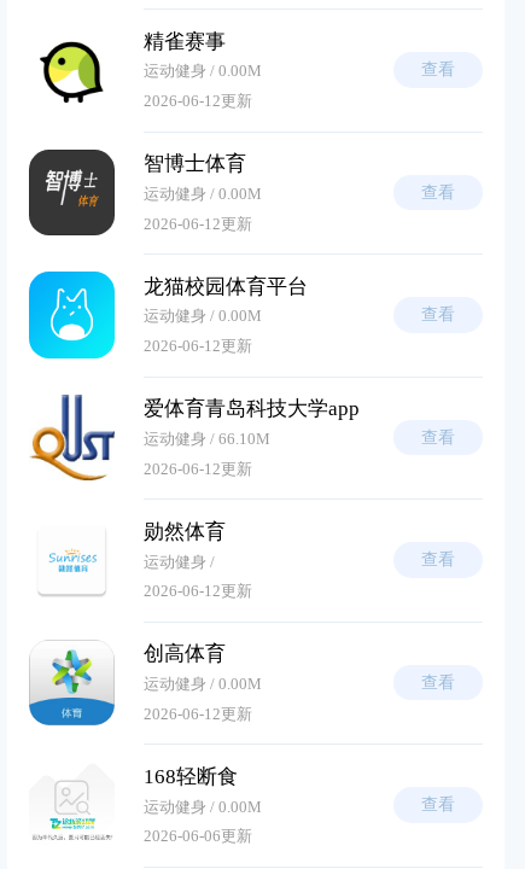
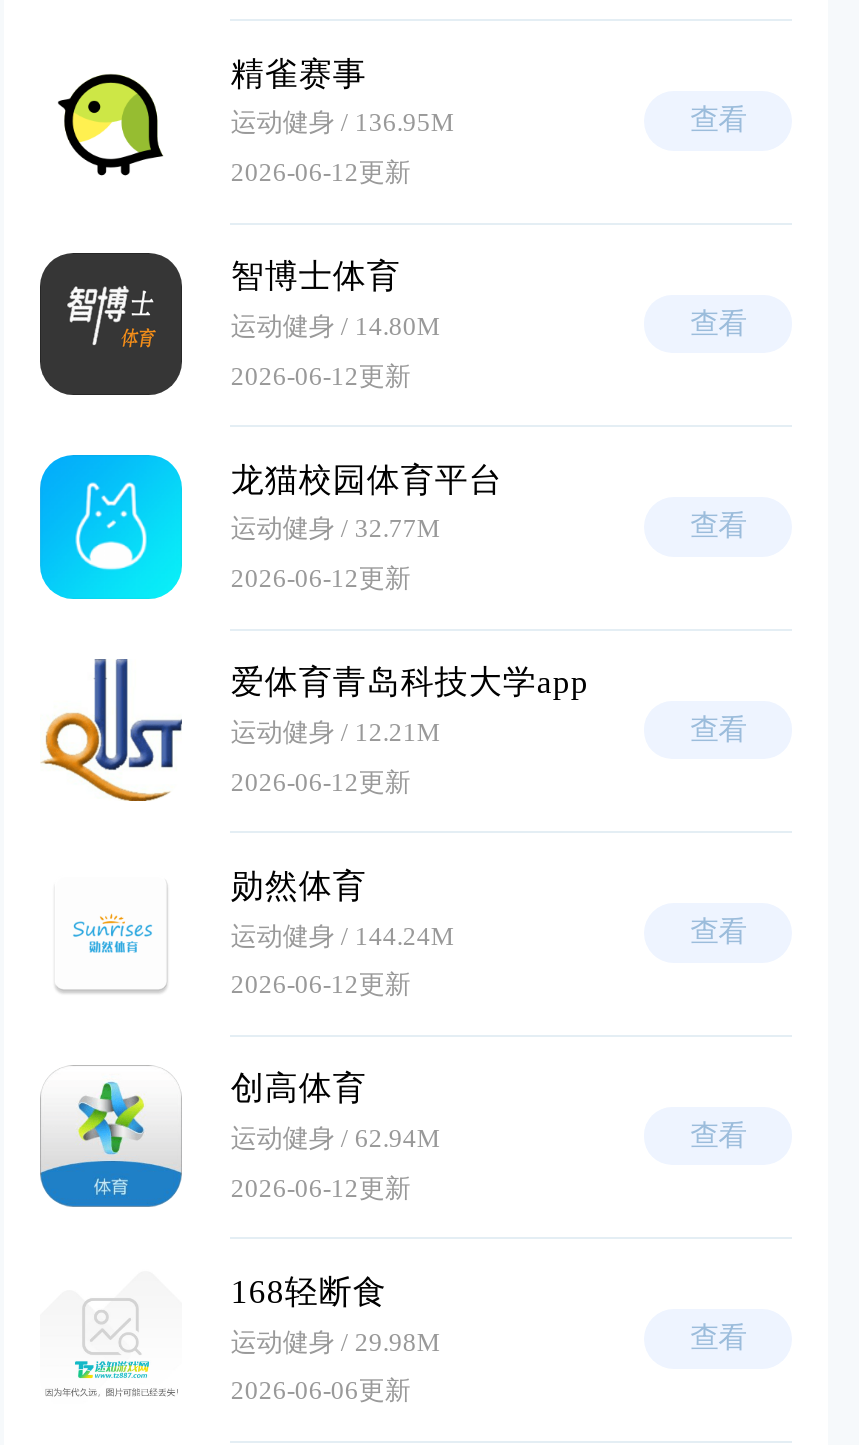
[144,62,262,80] 运动健身 / 0.00M -> [231,108,455,138] 运动健身 / 136.95M
[144,185,262,203] 运动健身 / 0.00M -> [231,311,441,341] 运动健身 / 14.80M
[144,307,262,325] 运动健身 / 0.00M -> [231,514,441,544] 运动健身 / 32.77M
[144,430,271,448] 运动健身 / 66.10M -> [231,717,441,747] 运动健身 / 12.21M
[144,552,215,570] 运动健身 / -> [231,920,455,950] 运动健身 / 144.24M
[144,675,262,693] 运动健身 / 0.00M -> [231,1123,441,1153] 运动健身 / 62.94M
[144,797,262,815] 运动健身 / 0.00M -> [231,1326,441,1356] 运动健身 / 29.98M

